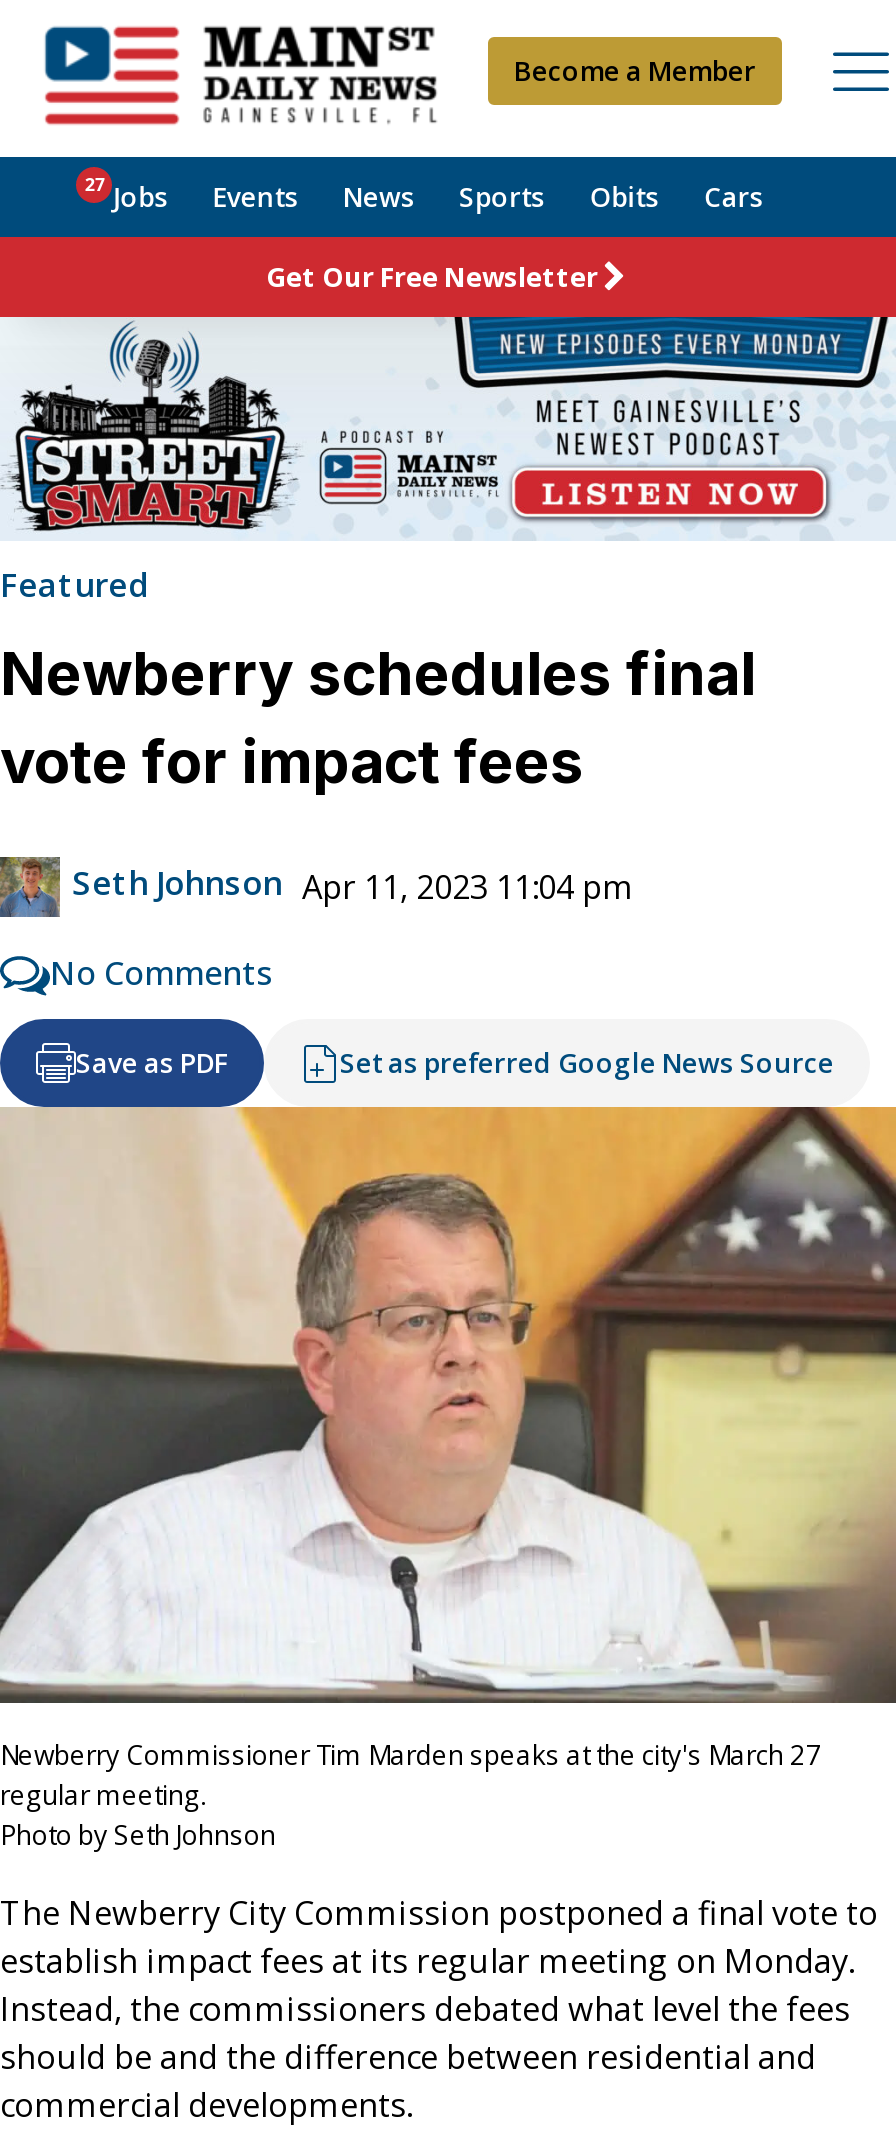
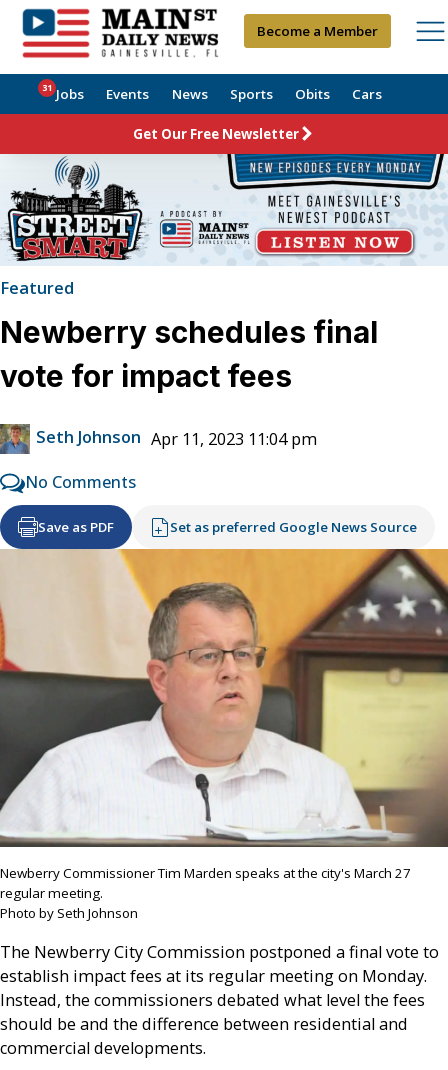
[85,171,764,215] 27 Jobs Events News Sports Obits Cars -> [42,81,382,103] 31 Jobs Events News Sports Obits Cars

